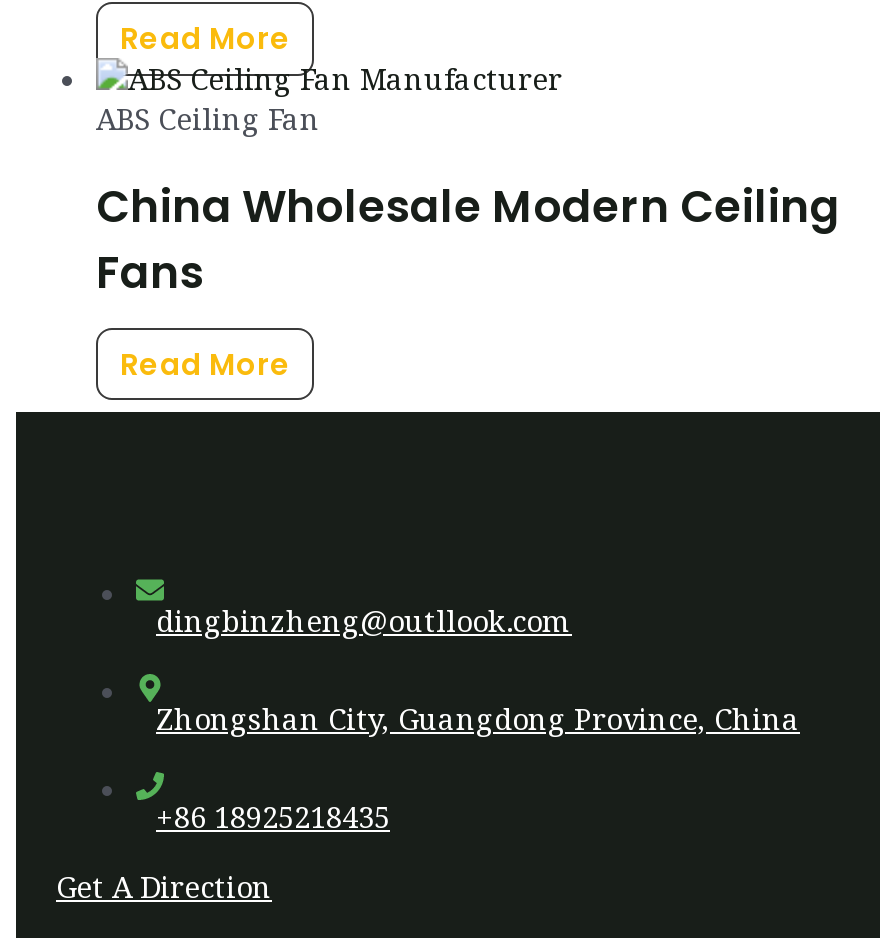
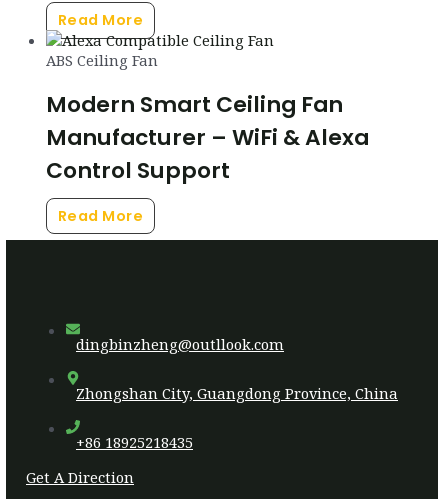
[96,176,840,304] China Wholesale Modern Ceiling | Fans -> [46,89,369,186] Modern Smart Ceiling Fan | Manufacturer – WiFi & Alexa | Control Support

